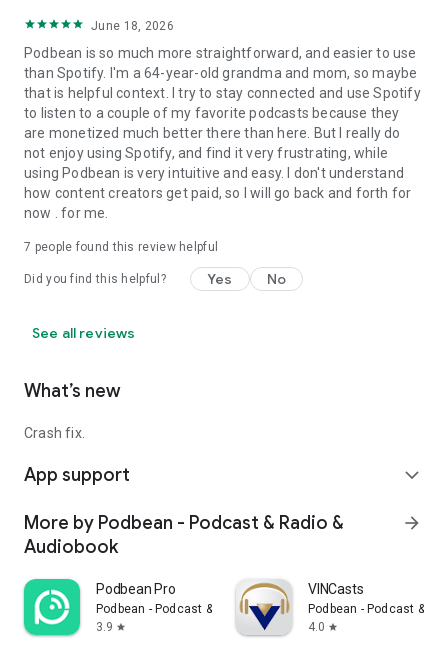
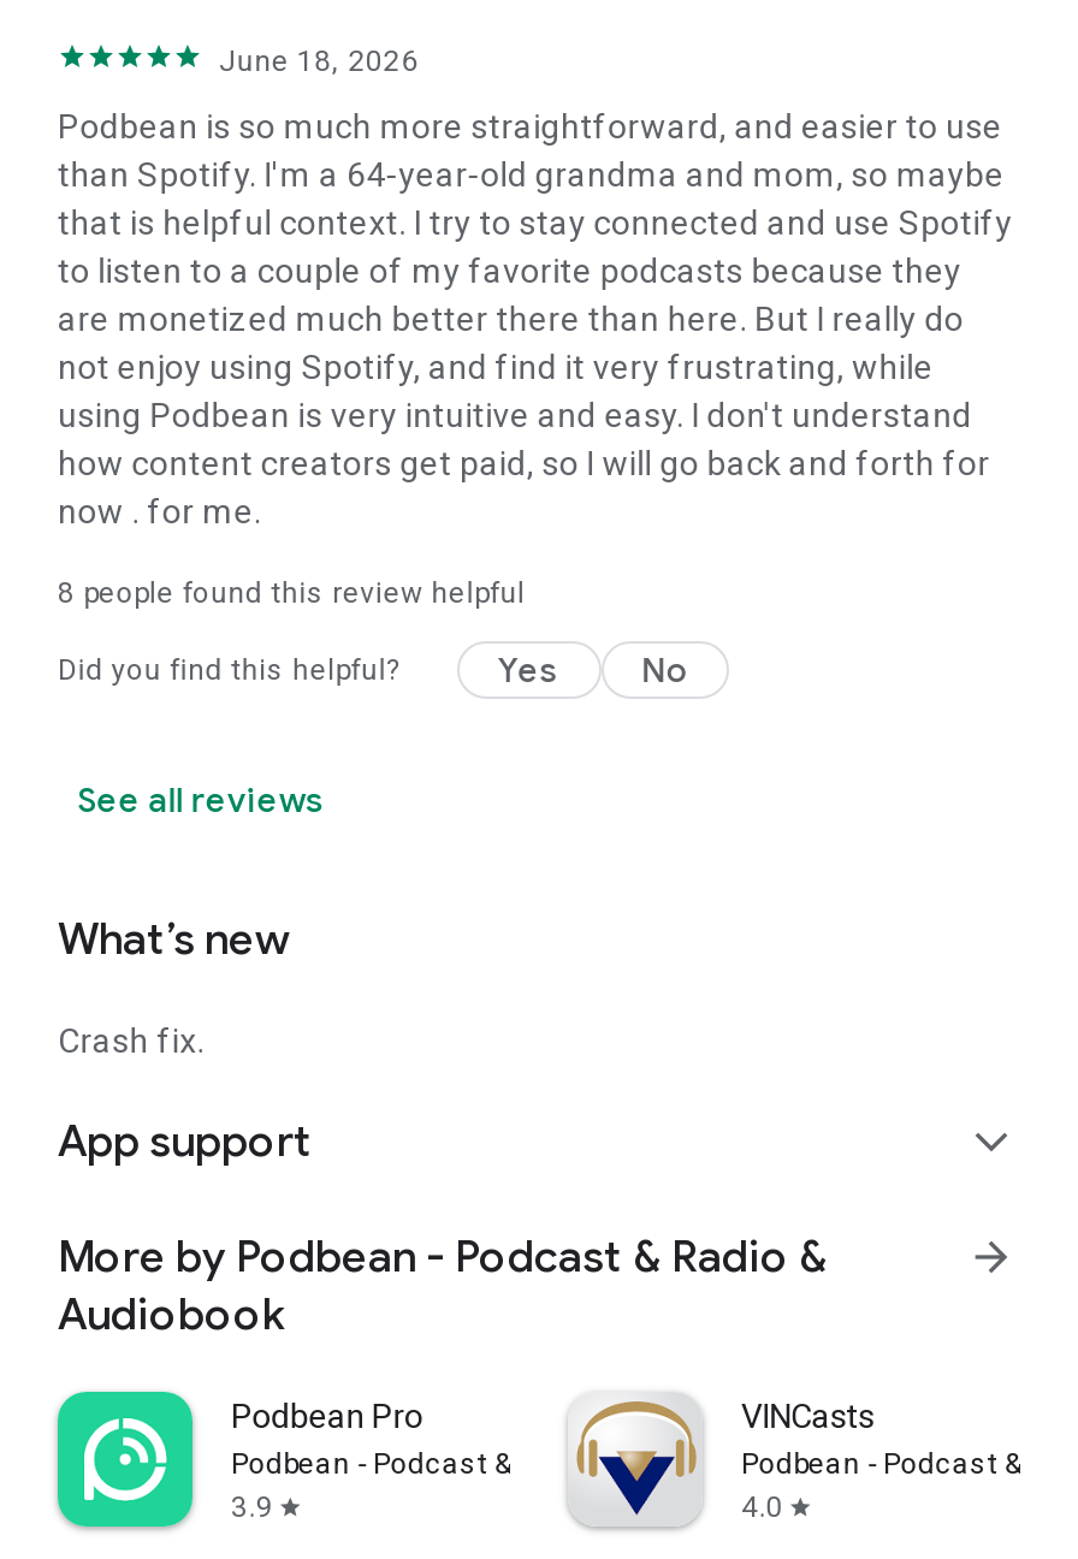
[24,240,218,254] 7 people found this review helpful -> [58,576,525,610] 8 people found this review helpful

